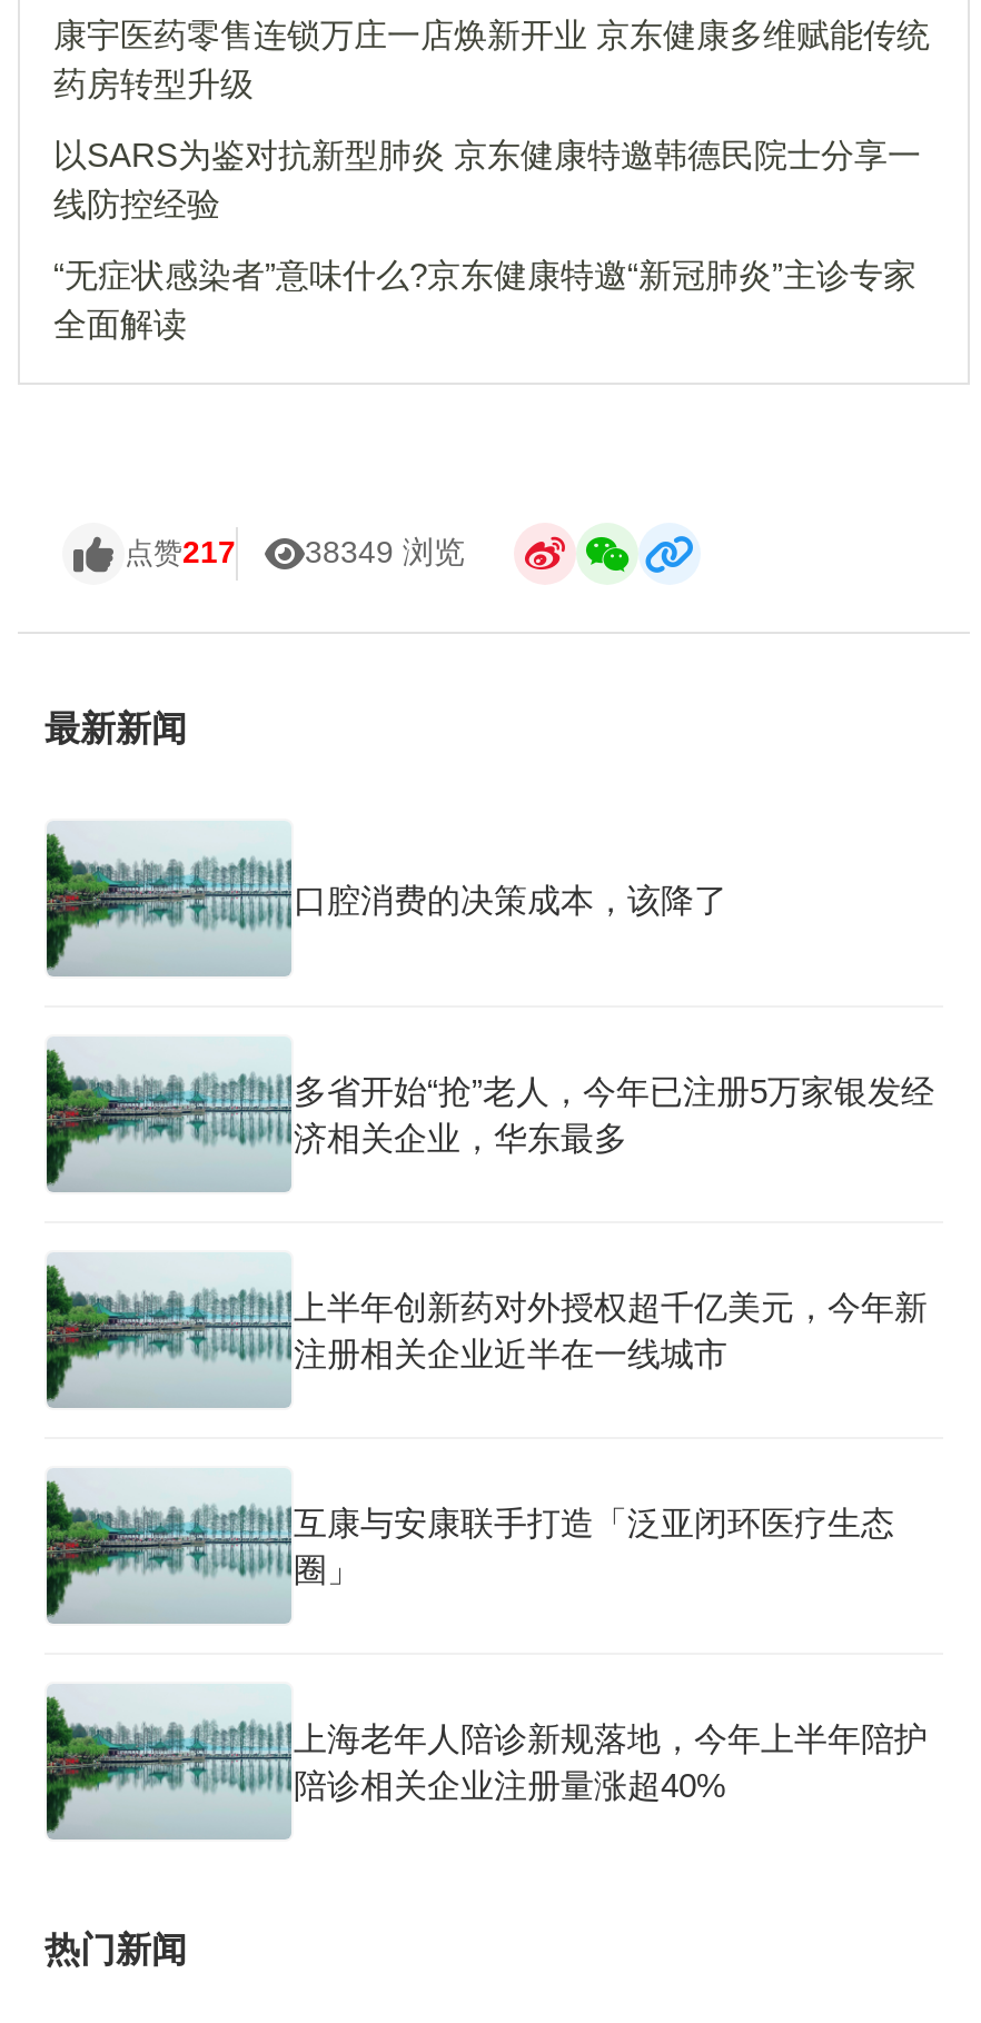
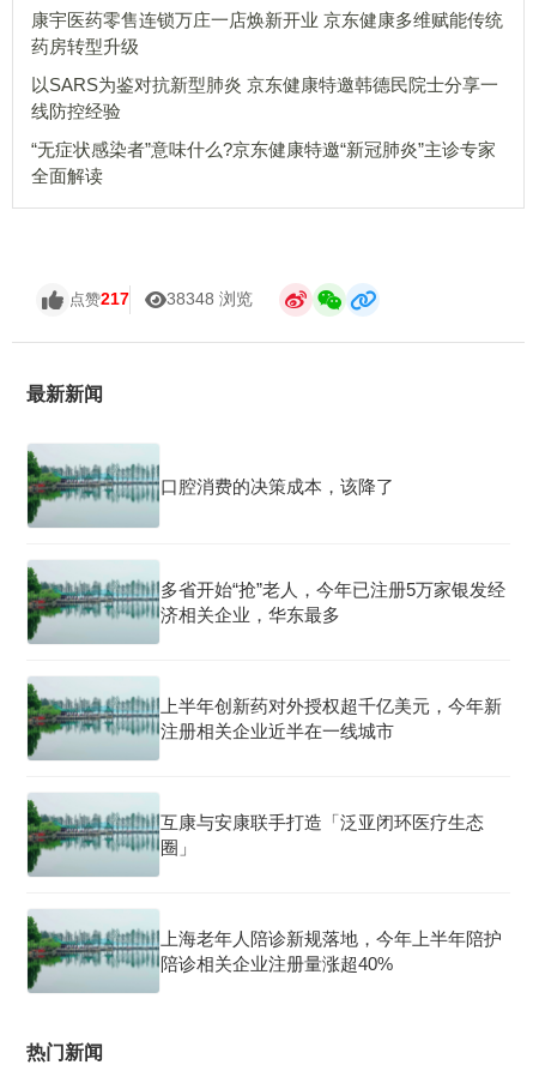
[125,534,465,569] 点赞217 38349 浏览 -> [69,289,253,308] 点赞217 38348 浏览

